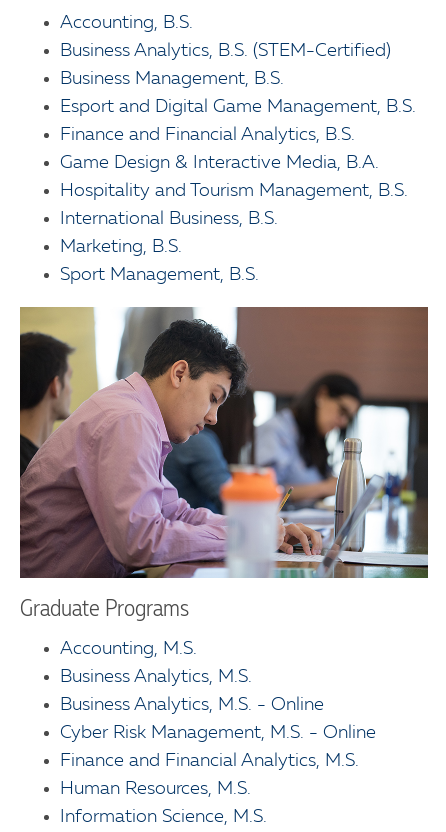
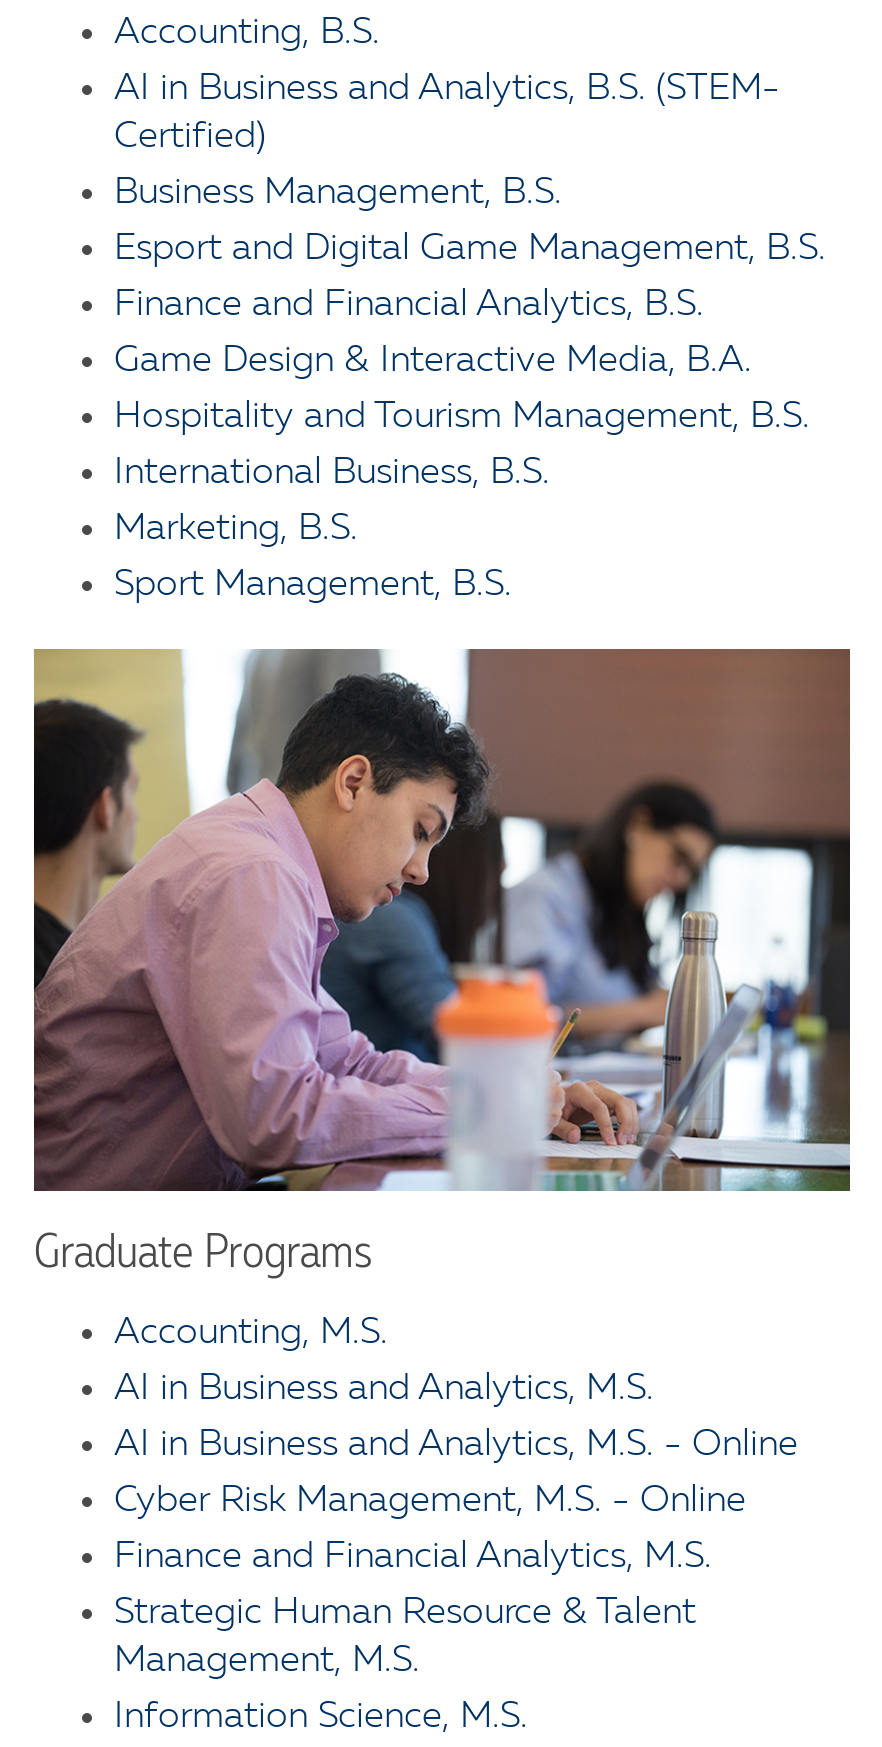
[60,41,391,59] Business Analytics, B.S. (STEM-Certified) -> [114,70,780,154] AI in Business and Analytics, B.S. (STEM- | Certified)
[60,668,252,686] Business Analytics, M.S. -> [114,1372,654,1408] AI in Business and Analytics, M.S.
[60,696,324,714] Business Analytics, M.S. - Online -> [114,1428,798,1464] AI in Business and Analytics, M.S. - Online
[60,780,251,798] Human Resources, M.S. -> [114,1596,696,1680] Strategic Human Resource & Talent | Management, M.S.

